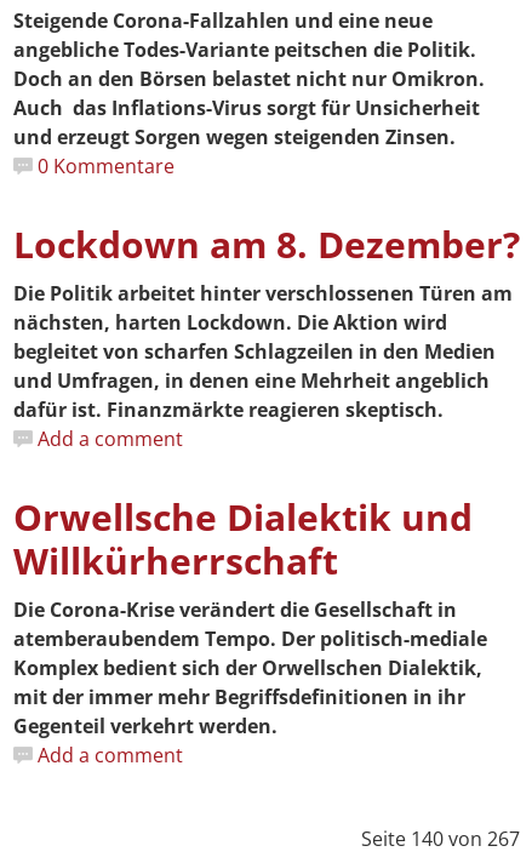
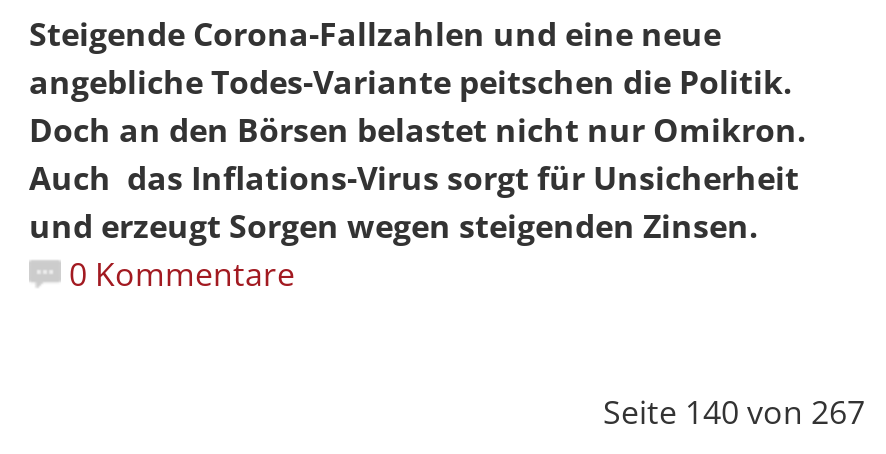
[13,219,520,768] Lockdown am 8. Dezember? | Die Politik arbeitet hinter verschlossenen Türen am | nächsten, harten Lockdown. Die Aktion wird | begleitet von scharfen Schlagzeilen in den Medien | und Umfragen, in denen eine Mehrheit angeblich | dafür ist. Finanzmärkte reagieren skeptisch. | Add a comment | Orwellsche Dialektik und | Willkürherrschaft | Die Corona-Krise verändert die Gesellschaft in | atemberaubendem Tempo. Der politisch-mediale | Komplex bedient sich der Orwellschen Dialektik, | mit der immer mehr Begriffsdefinitionen in ihr | Gegenteil verkehrt werden. | Add a comment -> none

